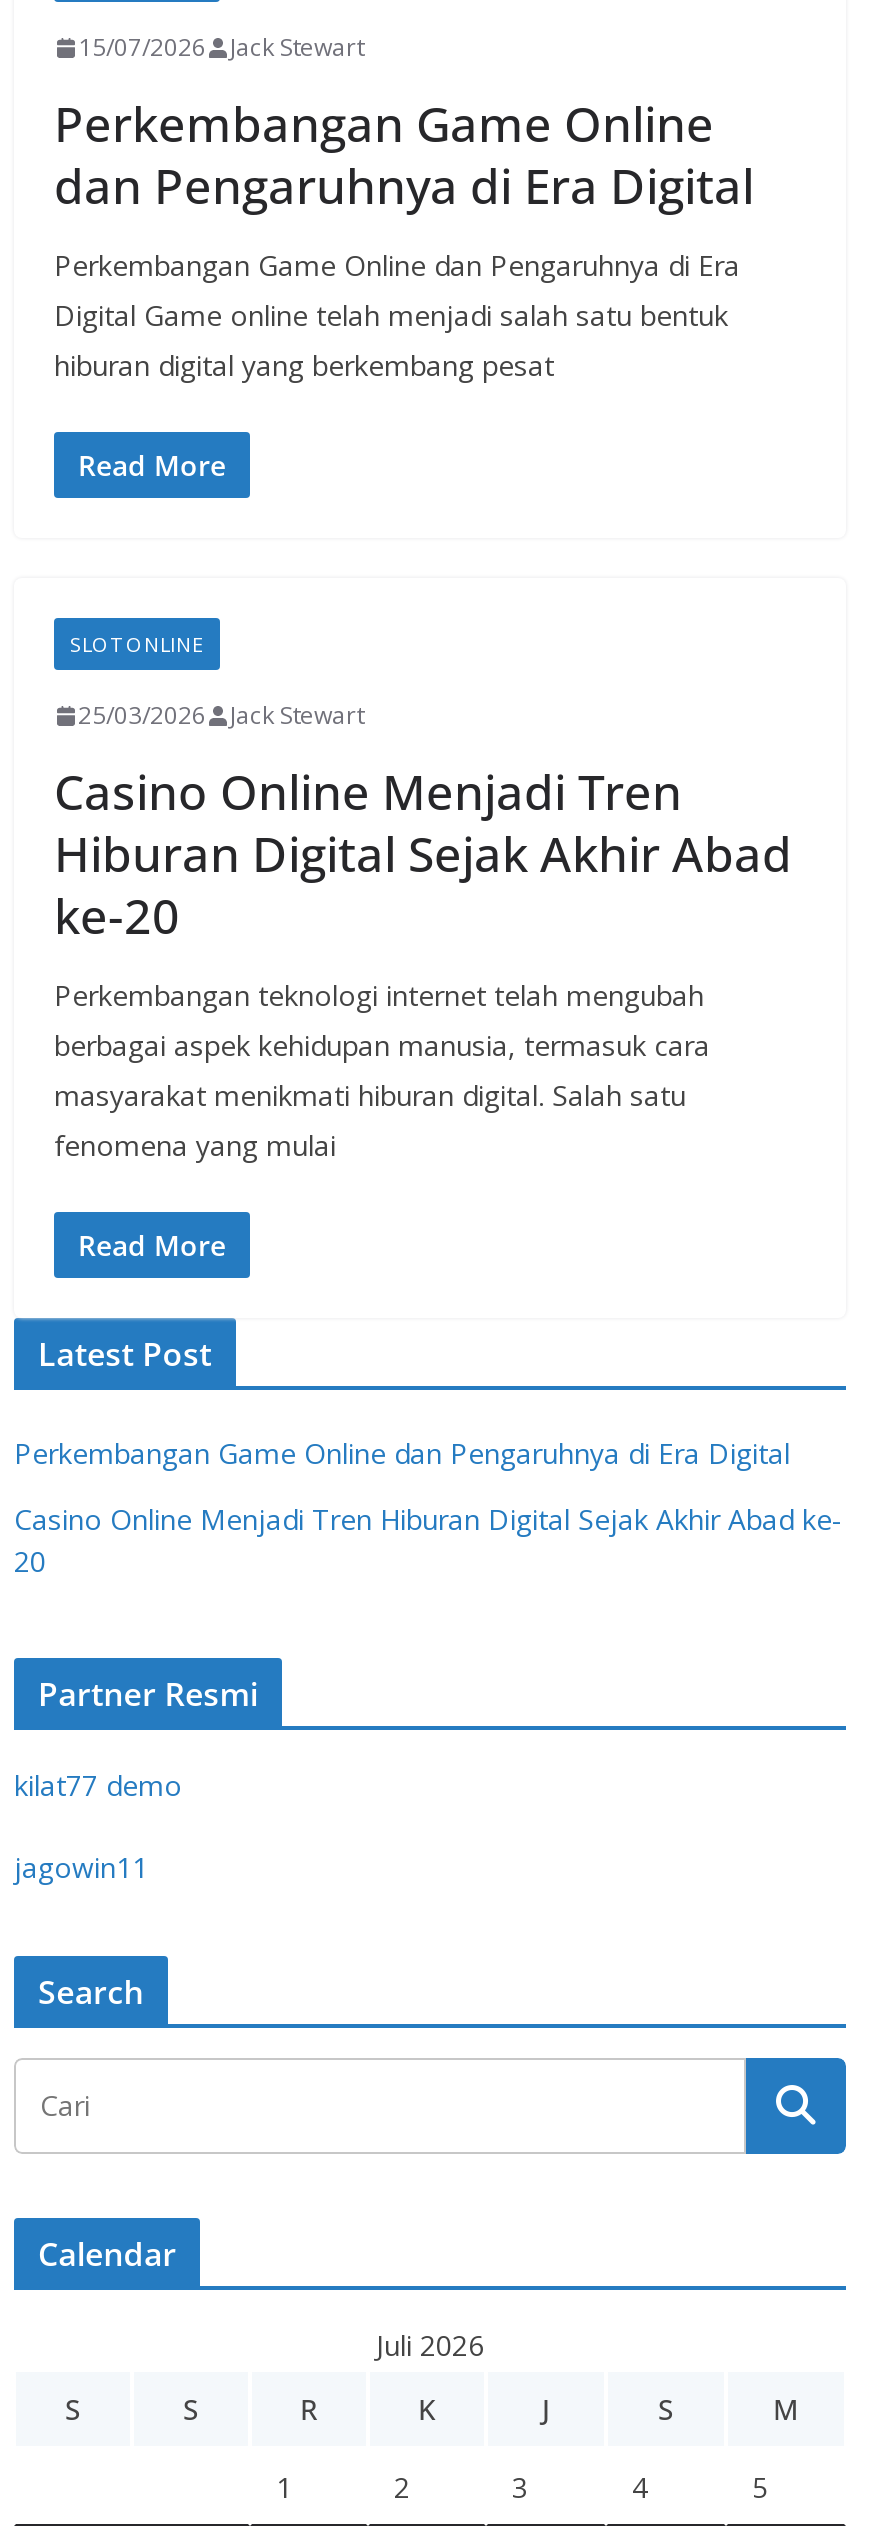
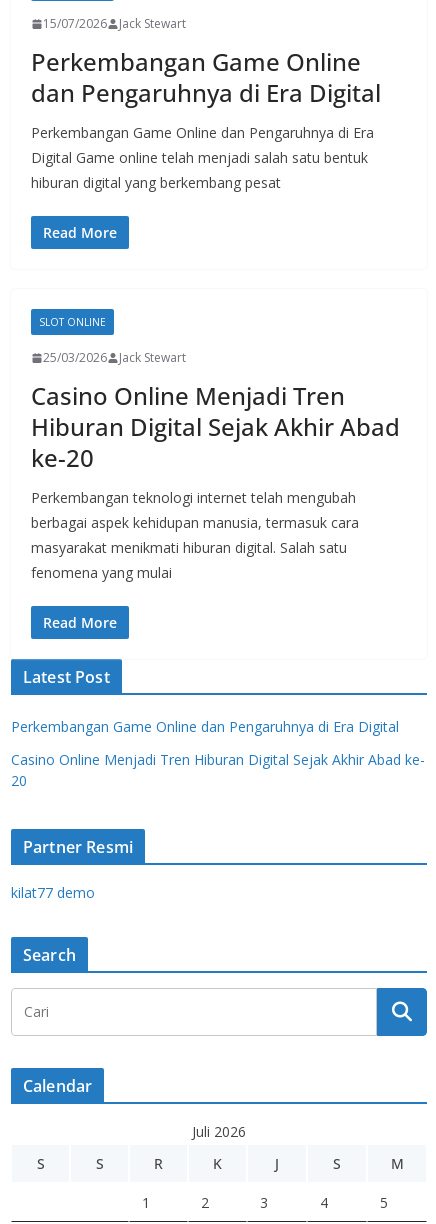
[14,1848,148,1886] jagowin11 -> none

